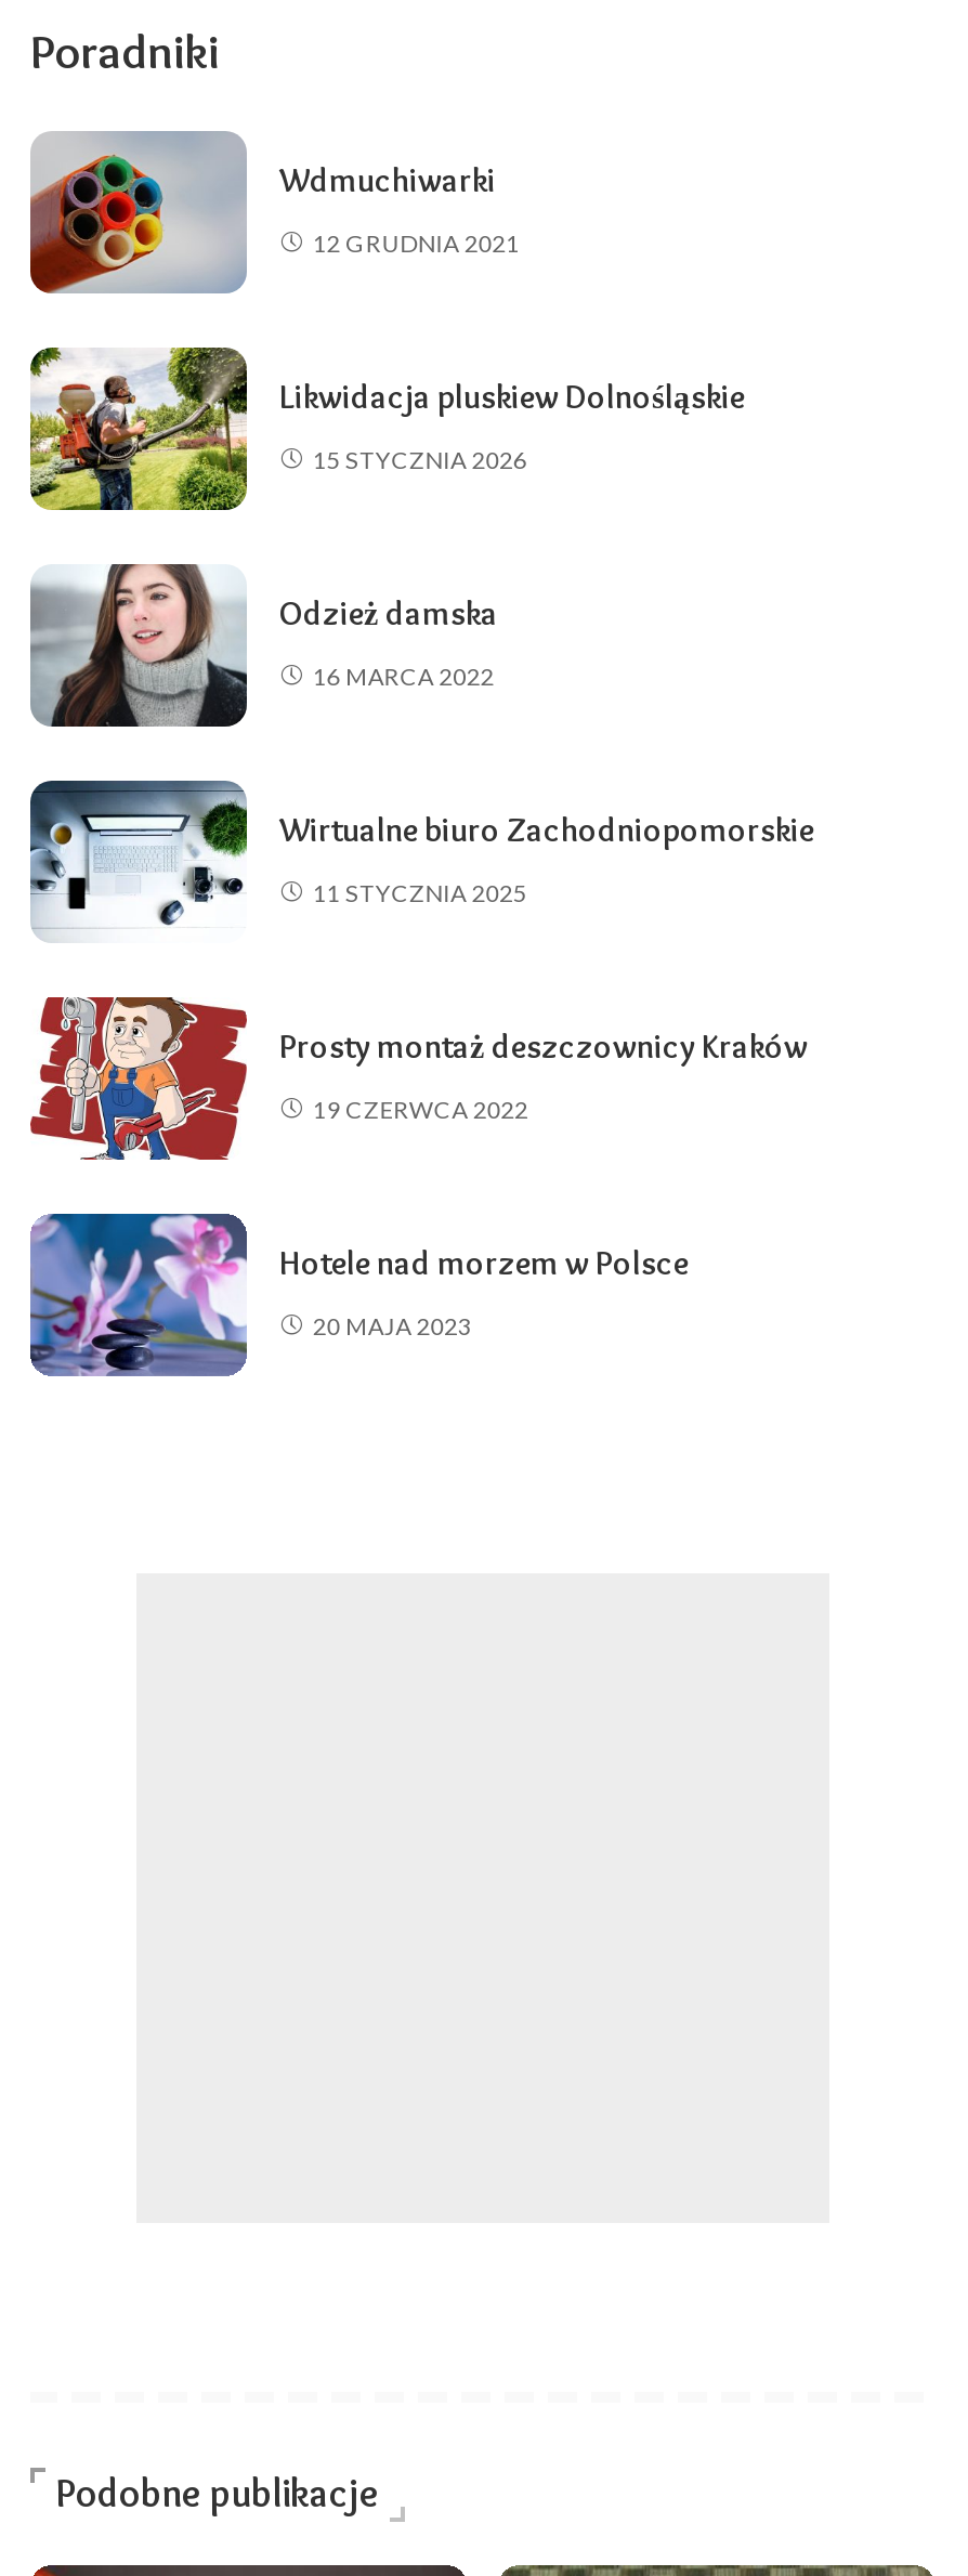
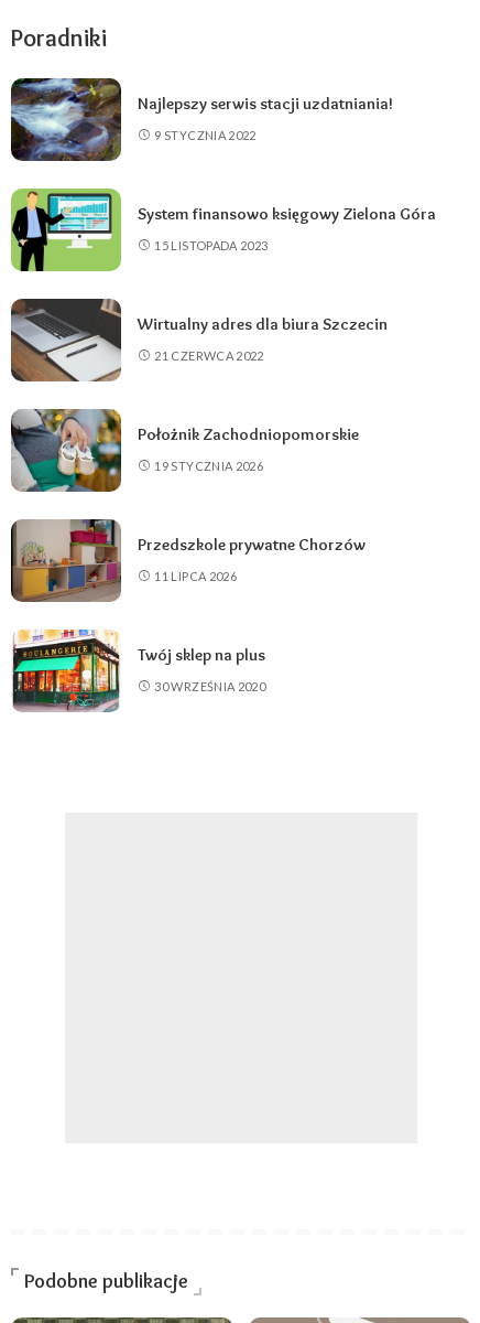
[28,131,496,293] [image] | Wdmuchiwarki -> [10,77,393,162] [image] | Najlepszy serwis stacji uzdatniania!
[313,228,520,256] 12 GRUDNIA 2021 -> [155,127,256,142] 9 STYCZNIA 2022
[28,345,745,512] [image] | Likwidacja pluskiew Dolnośląskie -> [10,187,436,272] [image] | System finansowo księgowy Zielona Góra
[313,444,527,472] 15 STYCZNIA 2026 -> [155,238,268,252] 15 LISTOPADA 2023
[30,562,498,729] [image] | Odzież damska -> [10,298,388,383] [image] | Wirtualny adres dla biura Szczecin
[313,661,494,689] 16 MARCA 2022 -> [155,348,264,362] 21 CZERWCA 2022
[30,779,814,943] [image] | Wirtualne biuro Zachodniopomorskie -> [11,408,359,493] [image] | Położnik Zachodniopomorskie
[313,877,527,905] 11 STYCZNIA 2025 -> [155,458,263,473] 19 STYCZNIA 2026
[28,995,808,1162] [image] | Prosty montaż deszczownicy Kraków -> [10,518,366,603] [image] | Przedszkole prywatne Chorzów
[313,1094,528,1122] 19 CZERWCA 2022 -> [155,568,237,583] 11 LIPCA 2026
[28,1212,689,1376] [image] | Hotele nad morzem w Polsce -> [11,628,265,712] [image] | Twój sklep na plus
[313,1310,472,1339] 20 MAJA 2023 -> [155,679,266,693] 30 WRZEŚNIA 2020

